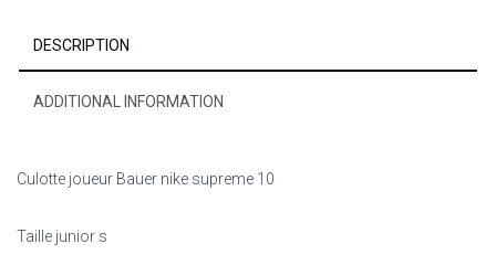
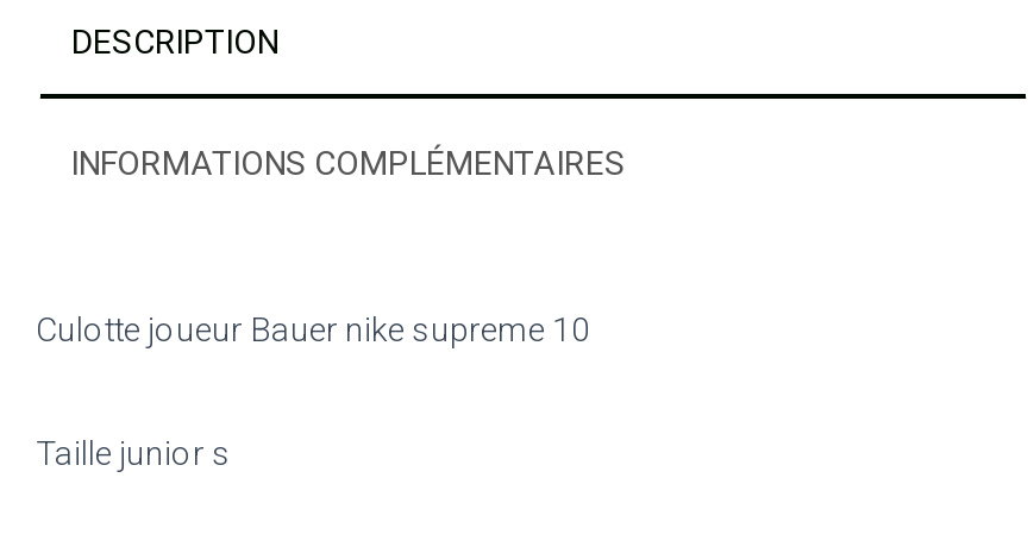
[33,93,224,111] ADDITIONAL INFORMATION -> [71,145,626,183] INFORMATIONS COMPLÉMENTAIRES

